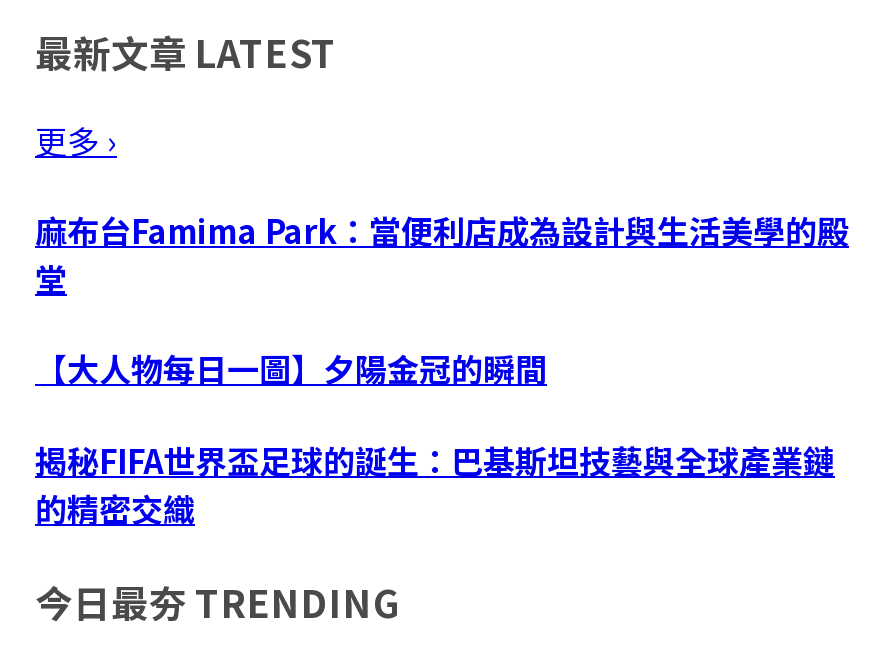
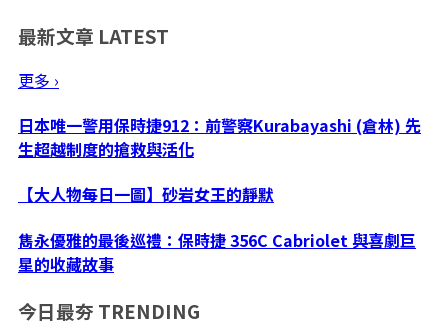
[35,206,849,302] 麻布台Famima Park：當便利店成為設計與生活美學的殿 | 堂 -> [18,113,421,161] 日本唯一警用保時捷912：前警察Kurabayashi (倉林) 先 | 生超越制度的搶救與活化
[35,345,547,393] 【大人物每日一圖】夕陽金冠的瞬間 -> [18,182,274,206] 【大人物每日一圖】砂岩女王的靜默
[35,435,835,531] 揭秘FIFA世界盃足球的誕生：巴基斯坦技藝與全球產業鏈 | 的精密交織 -> [18,228,416,276] 雋永優雅的最後巡禮：保時捷 356C Cabriolet 與喜劇巨 | 星的收藏故事

